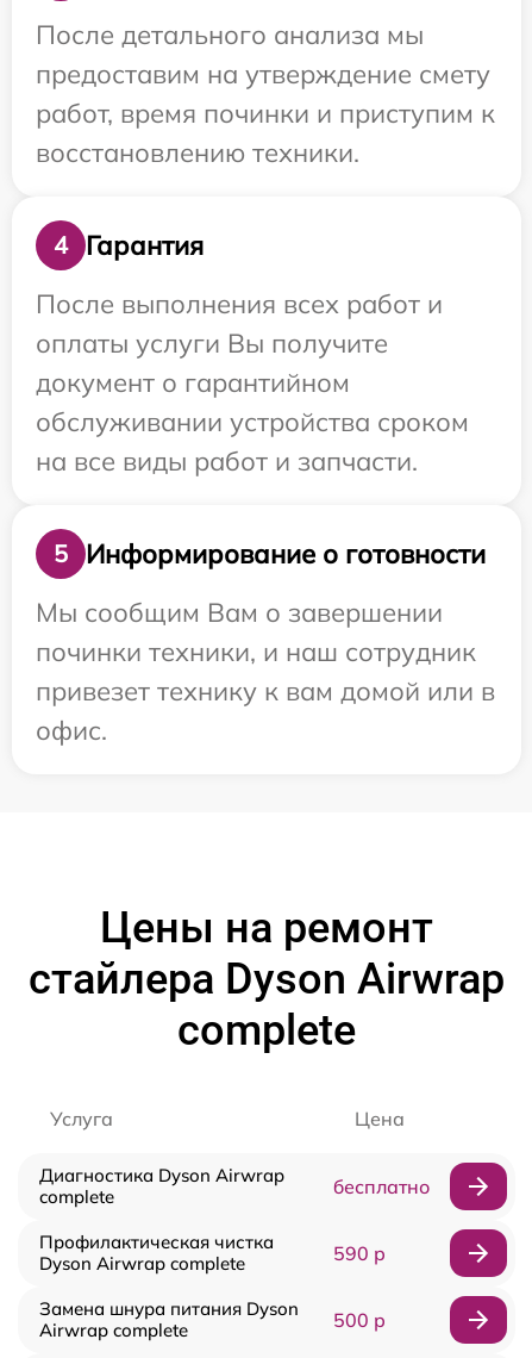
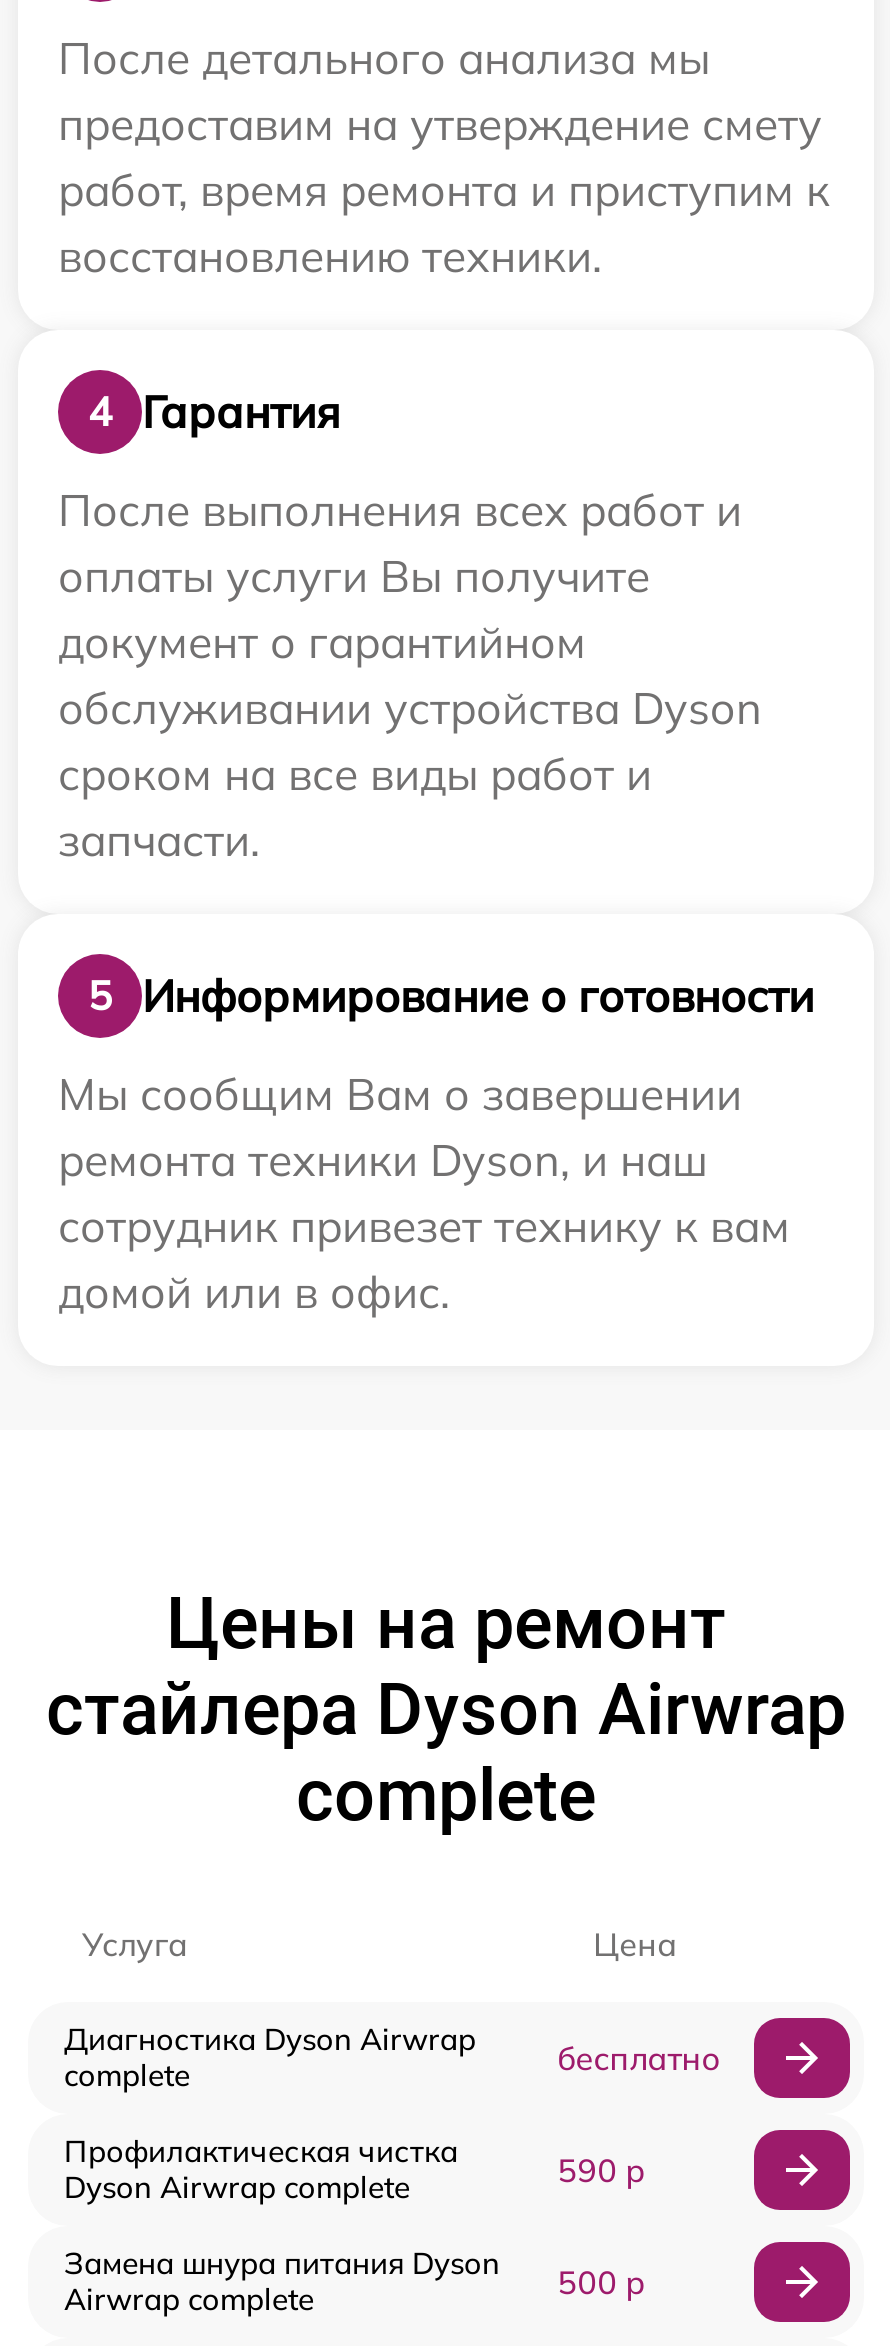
[36,96,495,130] работ, время починки и приступим к -> [58,162,830,218] работ, время ремонта и приступим к
[36,405,469,478] обслуживании устройства сроком | на все виды работ и запчасти. -> [58,680,762,868] обслуживании устройства Dyson | сроком на все виды работ и | запчасти.
[36,635,495,747] починки техники, и наш сотрудник | привезет технику к вам домой или в | офис. -> [58,1132,790,1320] ремонта техники Dyson, и наш | сотрудник привезет технику к вам | домой или в офис.

